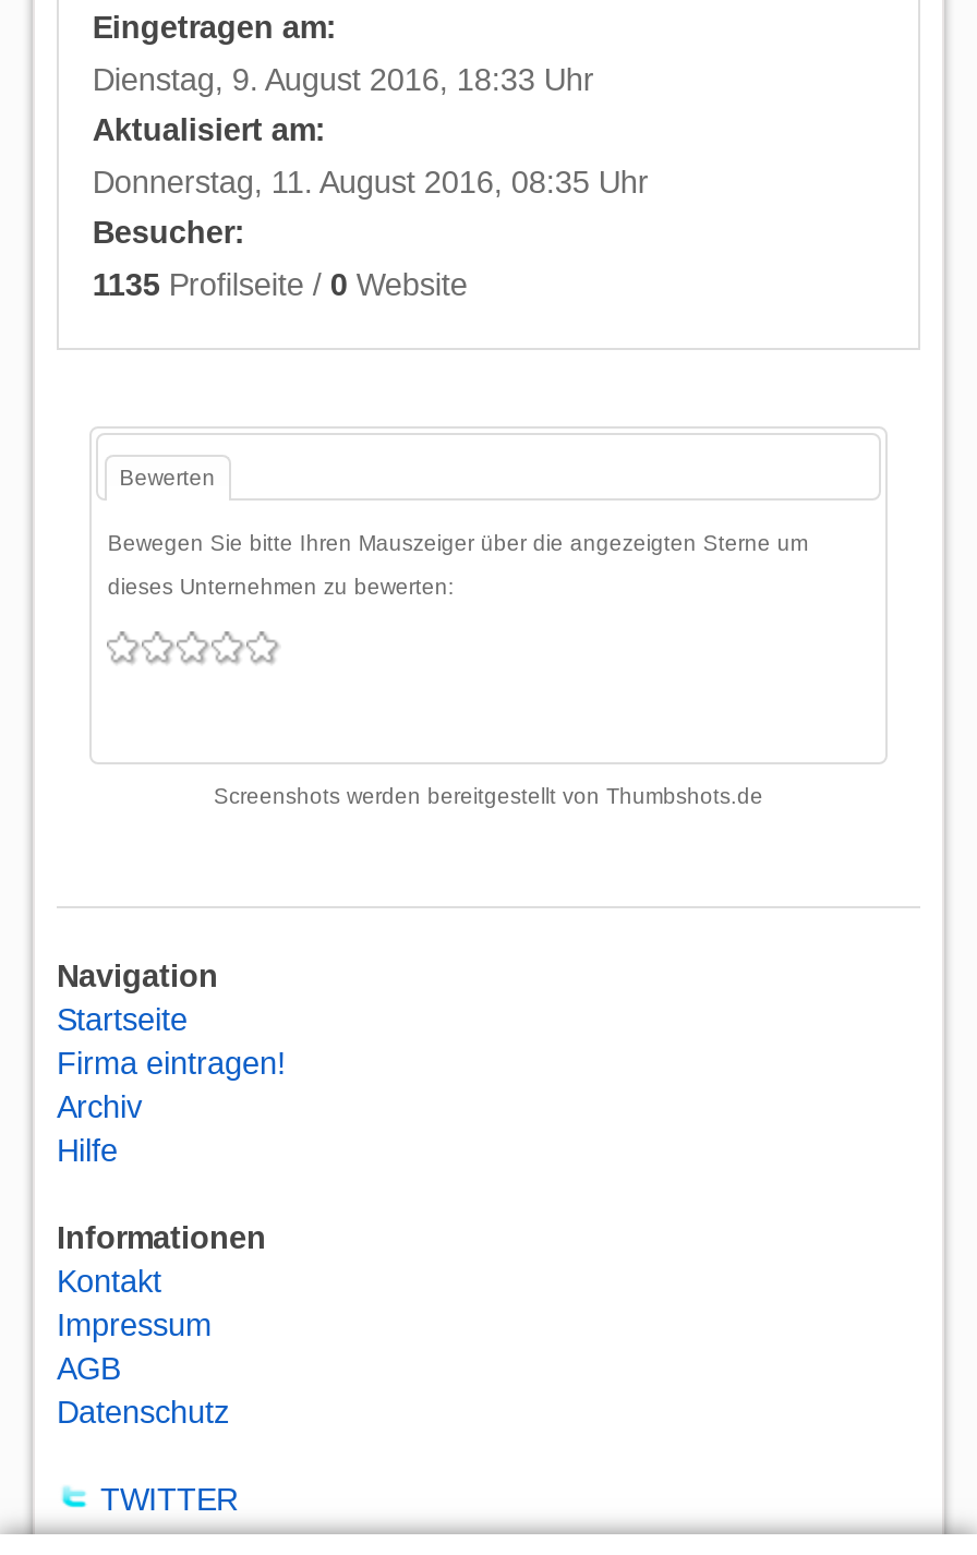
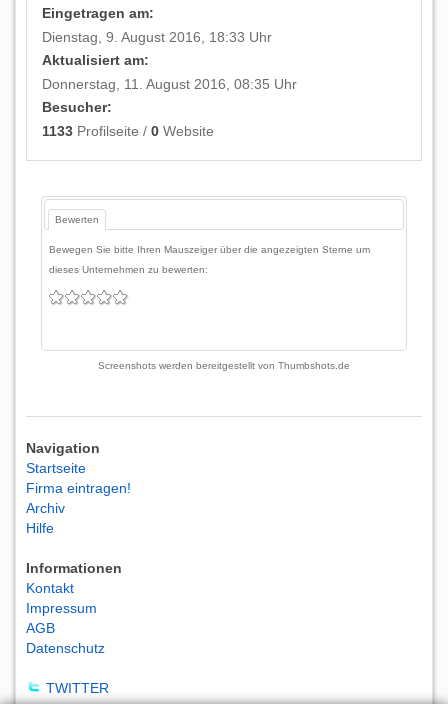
[92,268,468,303] 1135 Profilseite / 0 Website -> [42,123,214,139] 1133 Profilseite / 0 Website

